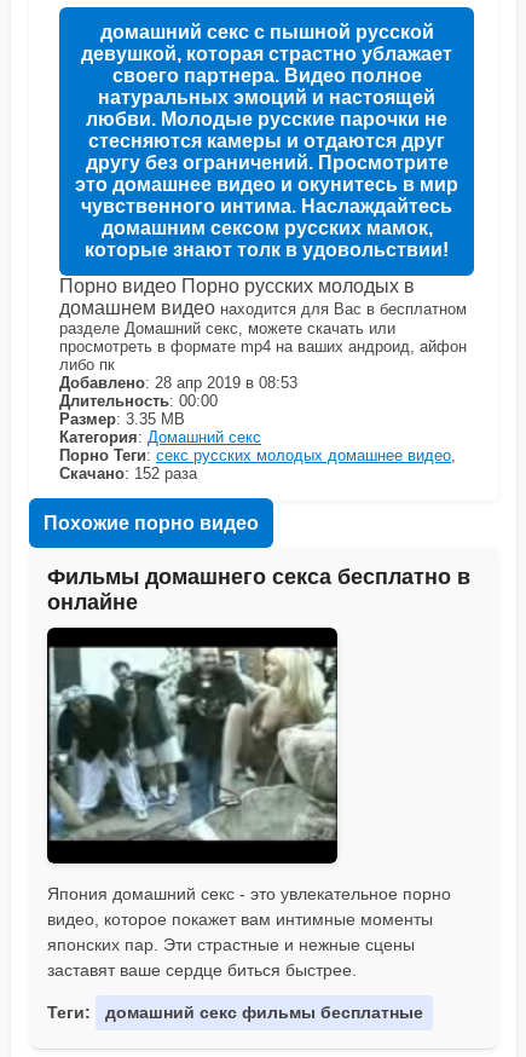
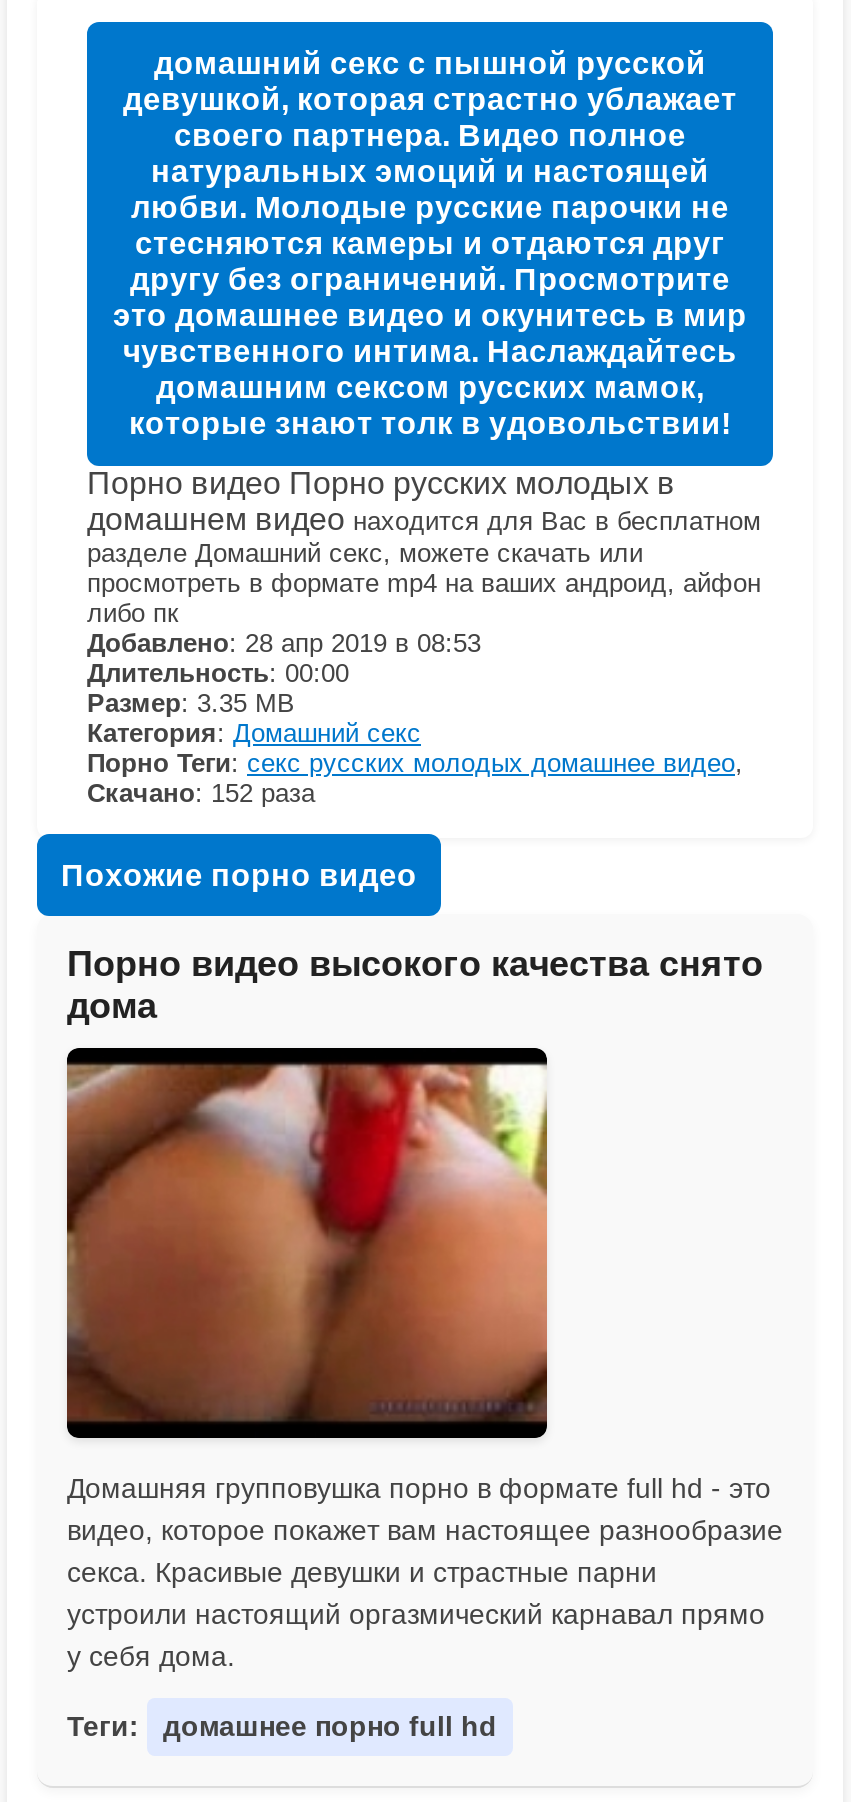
[47,565,470,614] Фильмы домашнего секса бесплатно в | онлайне -> [67,944,763,1026] Порно видео высокого качества снято | дома
[46,637,451,980] [image] | Япония домашний секс - это увлекательное порно | видео, которое покажет вам интимные моменты | японских пар. Эти страстные и нежные сцены | заставят ваше сердце биться быстрее. -> [65,1062,783,1673] [image] | Домашняя групповушка порно в формате full hd - это | видео, которое покажет вам настоящее разнообразие | секса. Красивые девушки и страстные парни | устроили настоящий оргазмический карнавал прямо | у себя дома.
[105,1003,423,1022] домашний секс фильмы бесплатные -> [163,1711,497,1743] домашнее порно full hd

